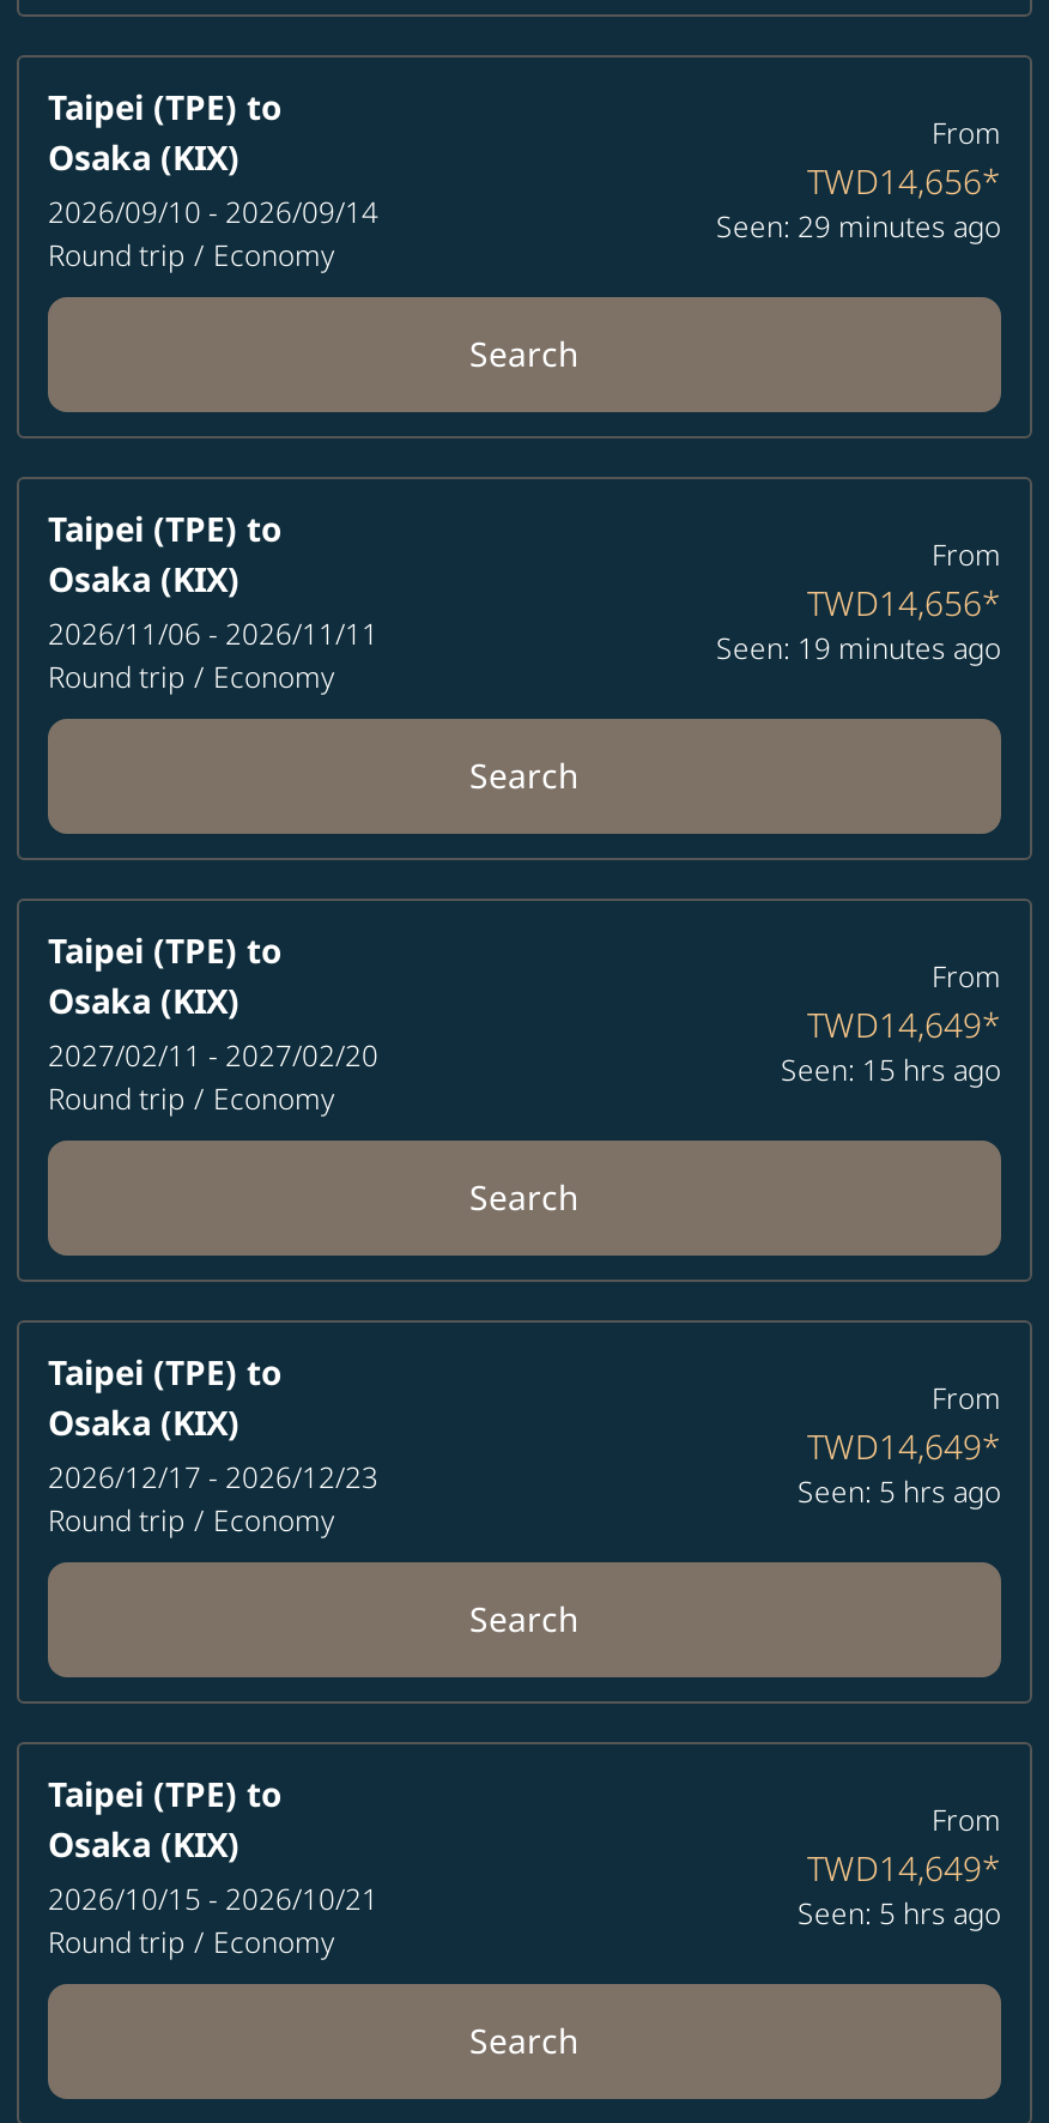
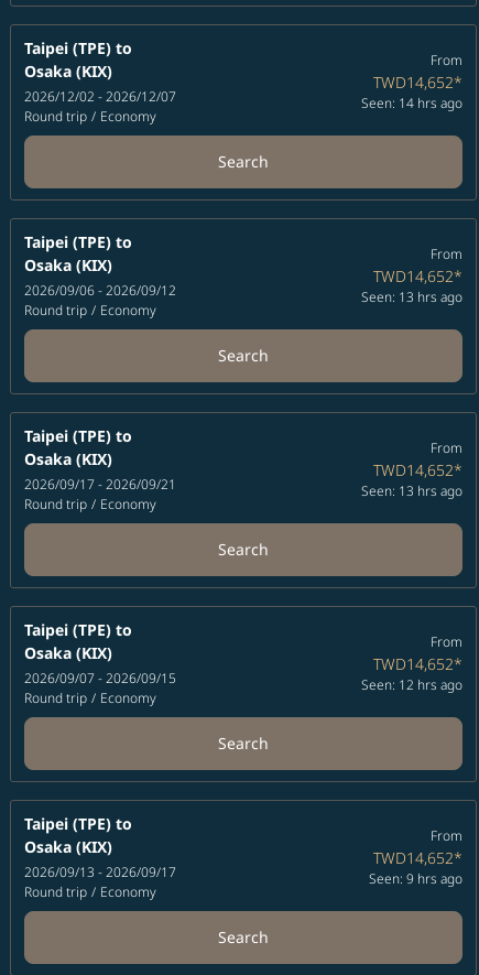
[716,157,1001,246] TWD14,656* | Seen: 29 minutes ago -> [361,71,462,112] TWD14,652* | Seen: 14 hrs ago
[48,192,378,232] 2026/09/10 - 2026/09/14 -> [24,87,176,106] 2026/12/02 - 2026/12/07
[716,579,1001,667] TWD14,656* | Seen: 19 minutes ago -> [361,265,462,306] TWD14,652* | Seen: 13 hrs ago
[48,613,378,654] 2026/11/06 - 2026/11/11 -> [24,281,176,300] 2026/09/06 - 2026/09/12
[781,1000,1001,1089] TWD14,649* | Seen: 15 hrs ago -> [361,459,462,500] TWD14,652* | Seen: 13 hrs ago
[48,1035,378,1076] 2027/02/11 - 2027/02/20 -> [24,475,176,494] 2026/09/17 - 2026/09/21
[798,1422,1001,1511] TWD14,649* | Seen: 5 hrs ago -> [361,653,462,694] TWD14,652* | Seen: 12 hrs ago
[48,1457,378,1498] 2026/12/17 - 2026/12/23 -> [24,669,176,687] 2026/09/07 - 2026/09/15
[798,1844,1001,1933] TWD14,649* | Seen: 5 hrs ago -> [369,847,462,887] TWD14,652* | Seen: 9 hrs ago
[48,1879,378,1919] 2026/10/15 - 2026/10/21 -> [24,863,176,881] 2026/09/13 - 2026/09/17

